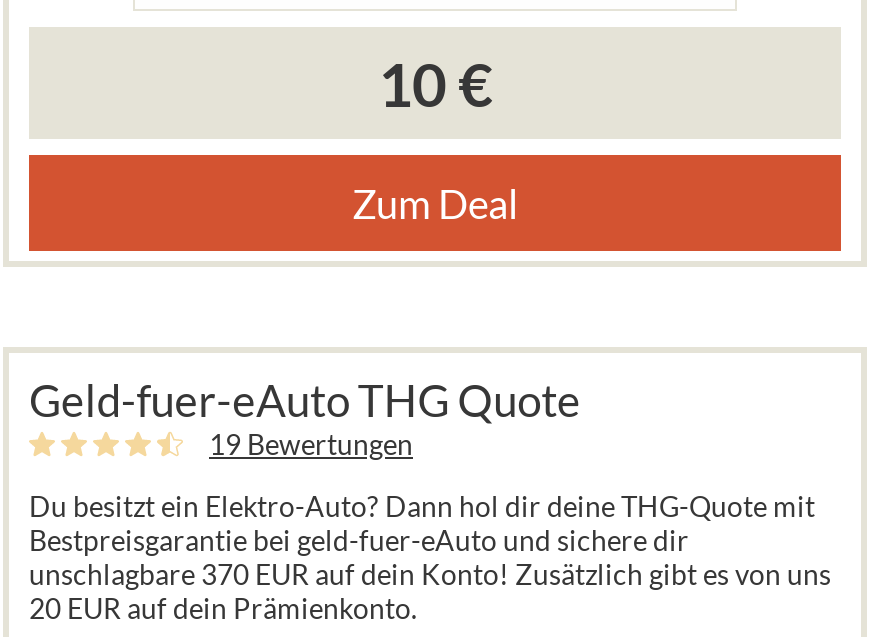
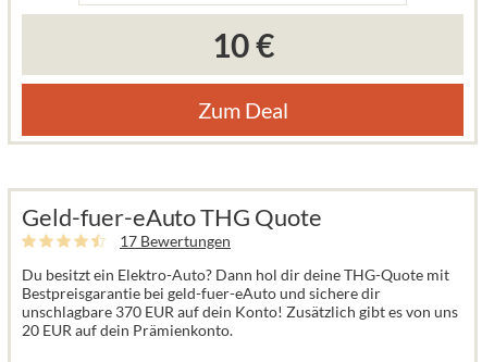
[209,427,413,461] 19 Bewertungen -> [120,232,231,250] 17 Bewertungen

